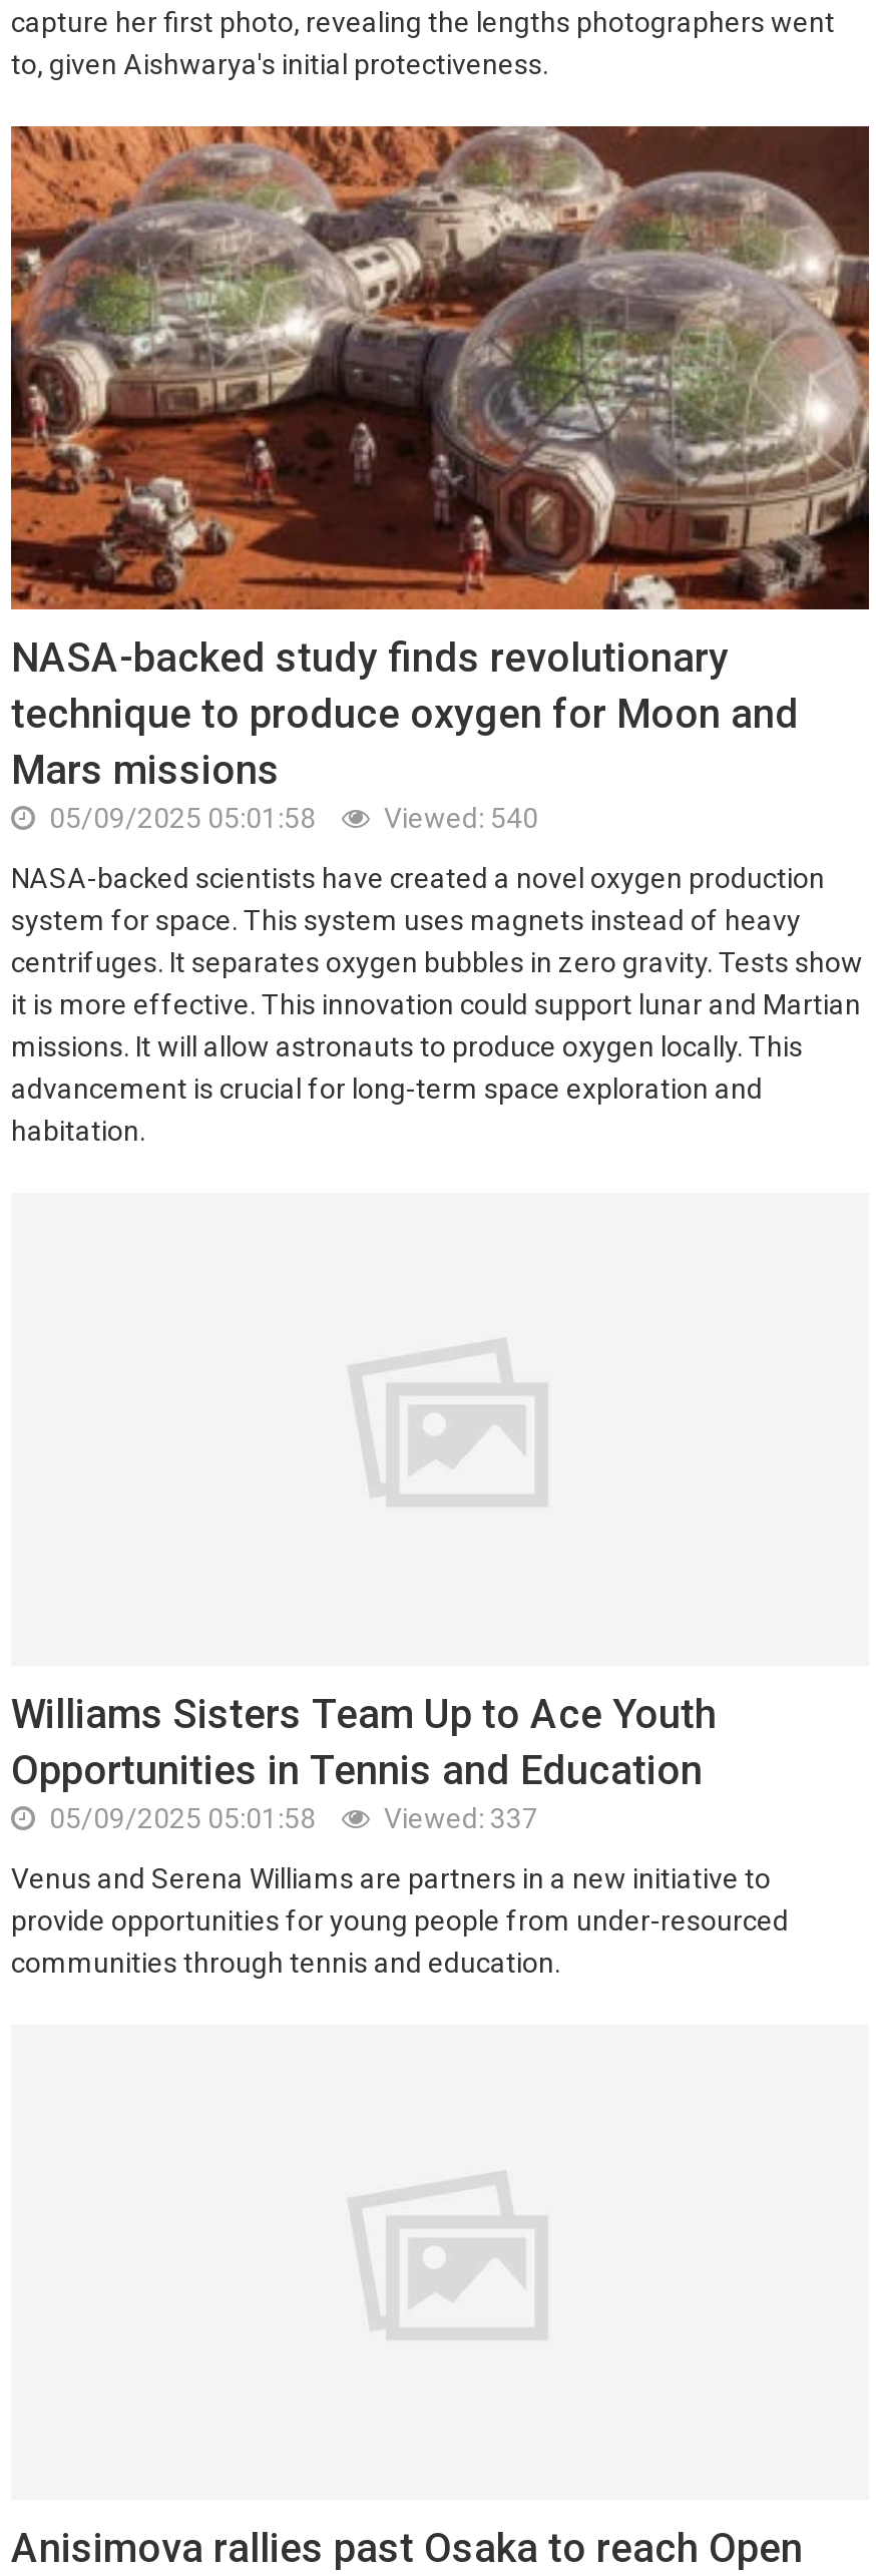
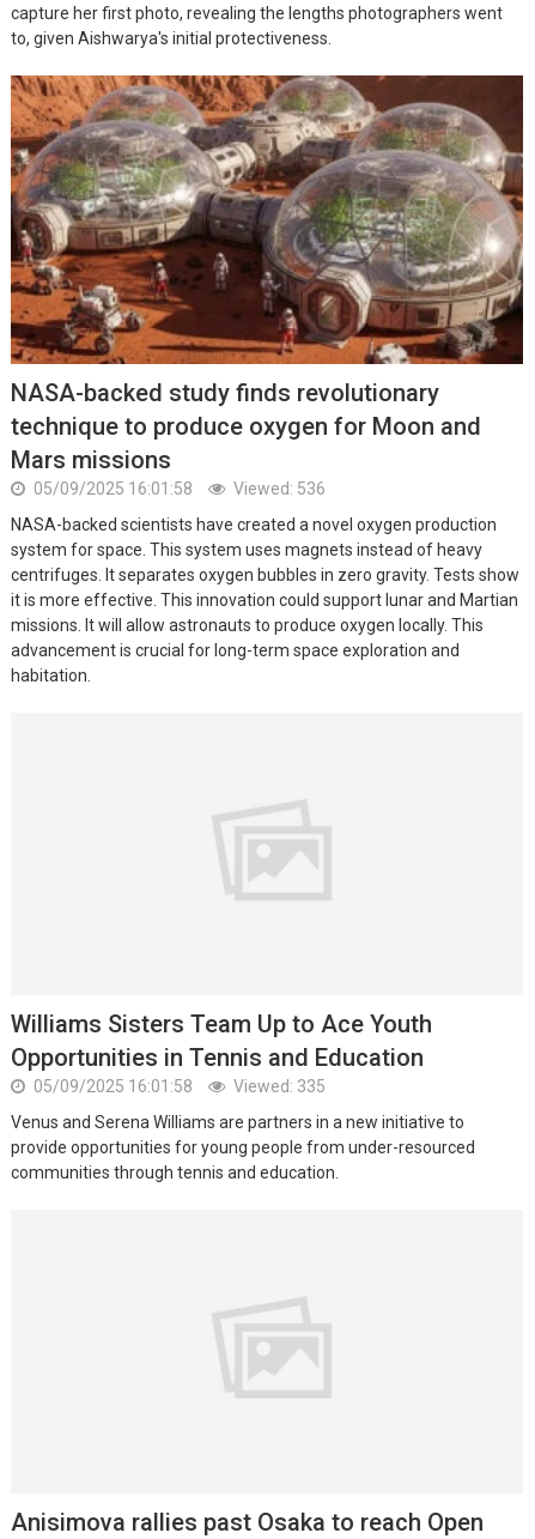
[43,802,316,834] 05/09/2025 05:01:58 -> [30,479,193,498] 05/09/2025 16:01:58
[378,802,538,834] Viewed: 540 -> [230,479,326,498] Viewed: 536
[43,1803,316,1835] 05/09/2025 05:01:58 -> [30,1077,193,1096] 05/09/2025 16:01:58
[378,1803,538,1835] Viewed: 337 -> [230,1077,326,1096] Viewed: 335

